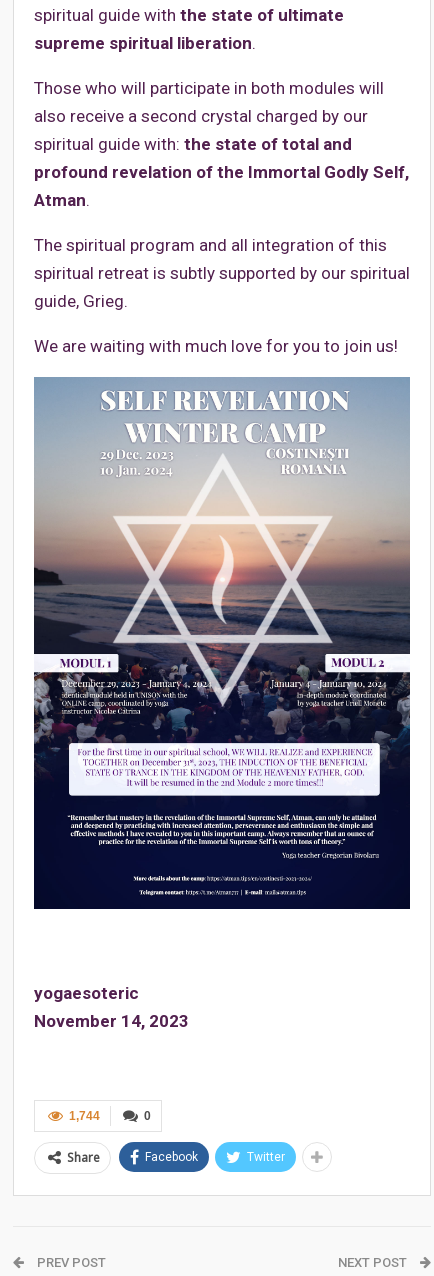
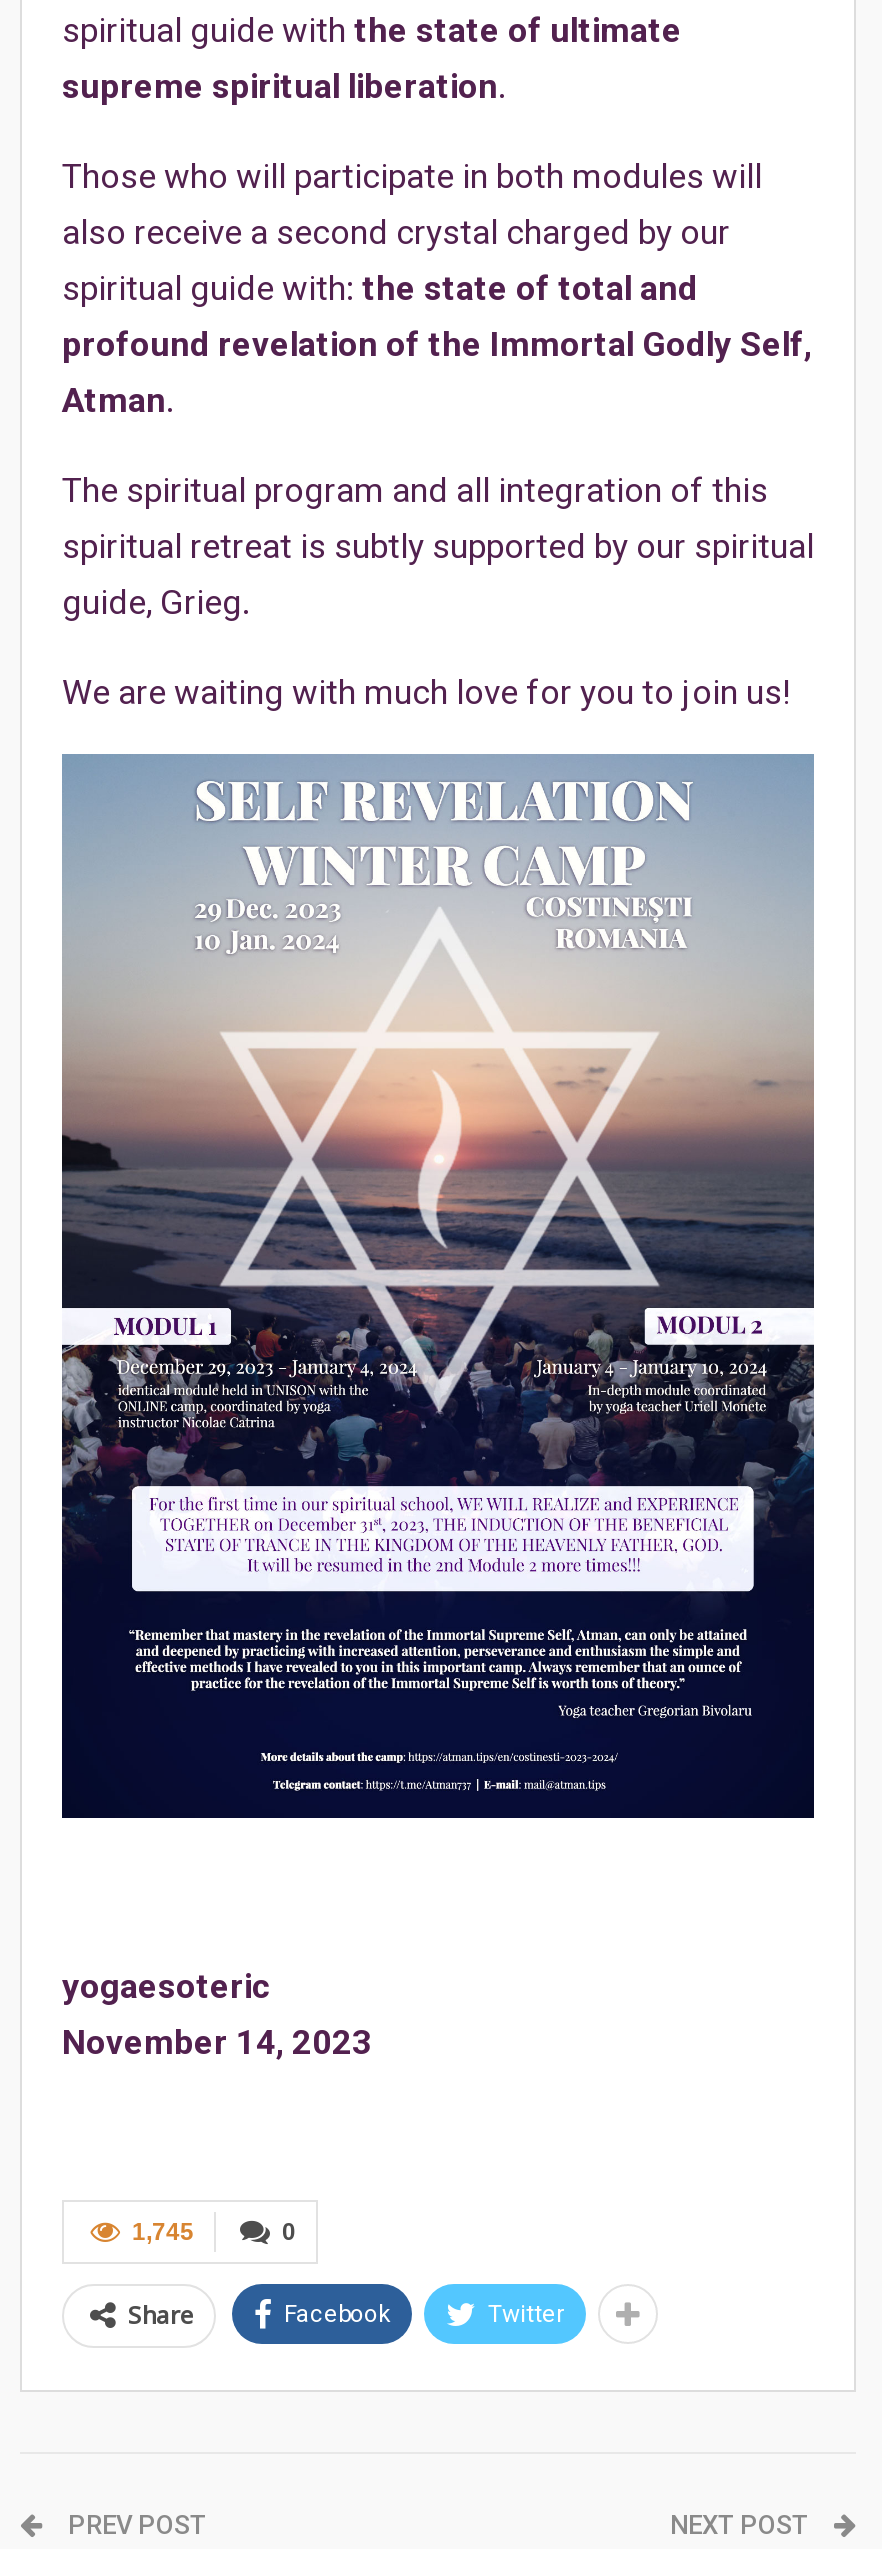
[69,1109,100,1123] 1,744 -> [132,2217,194,2245] 1,745

